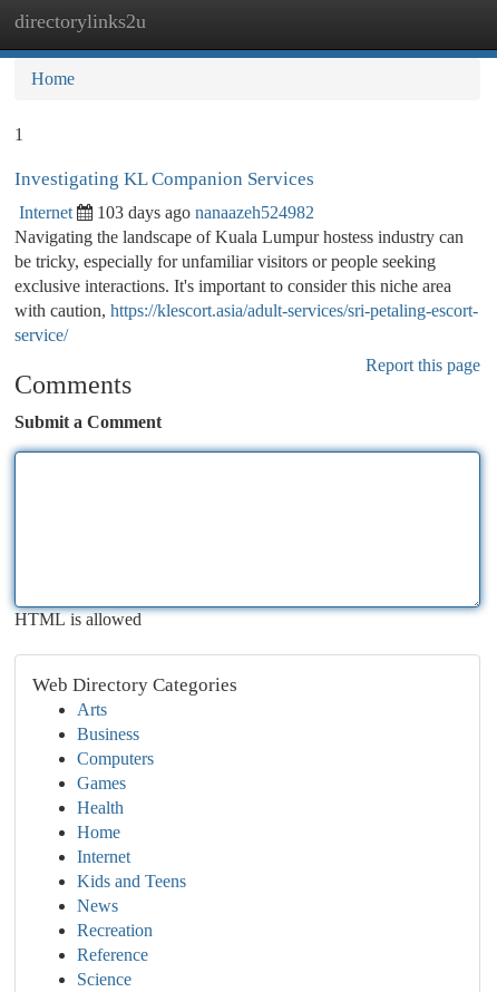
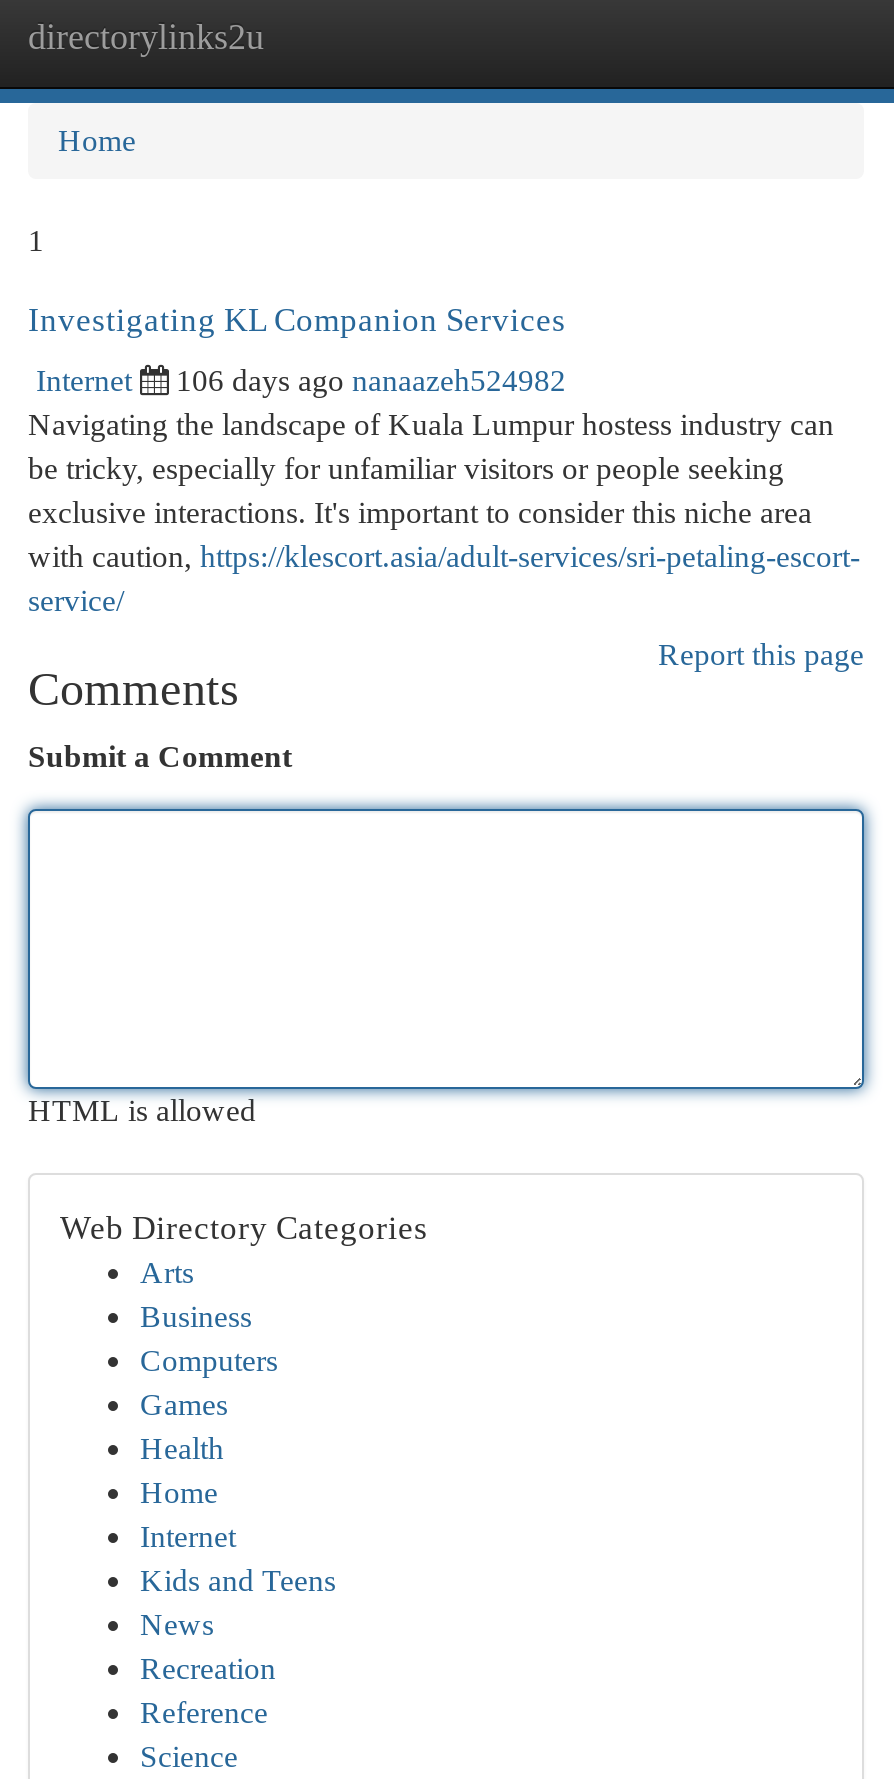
[97,203,314,222] 103 days ago nanaazeh524982 -> [176,363,566,397] 106 days ago nanaazeh524982

